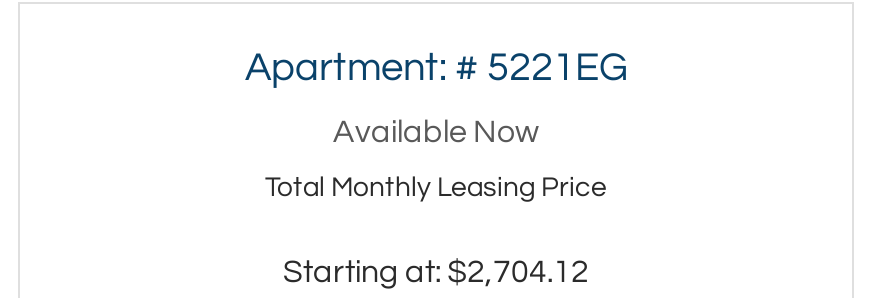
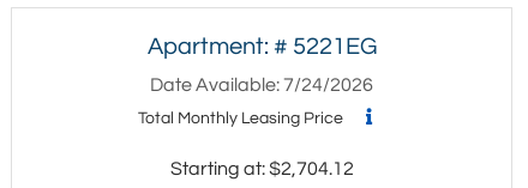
[333,116,539,148] Available Now -> [150,75,373,95] Date Available: 7/24/2026

